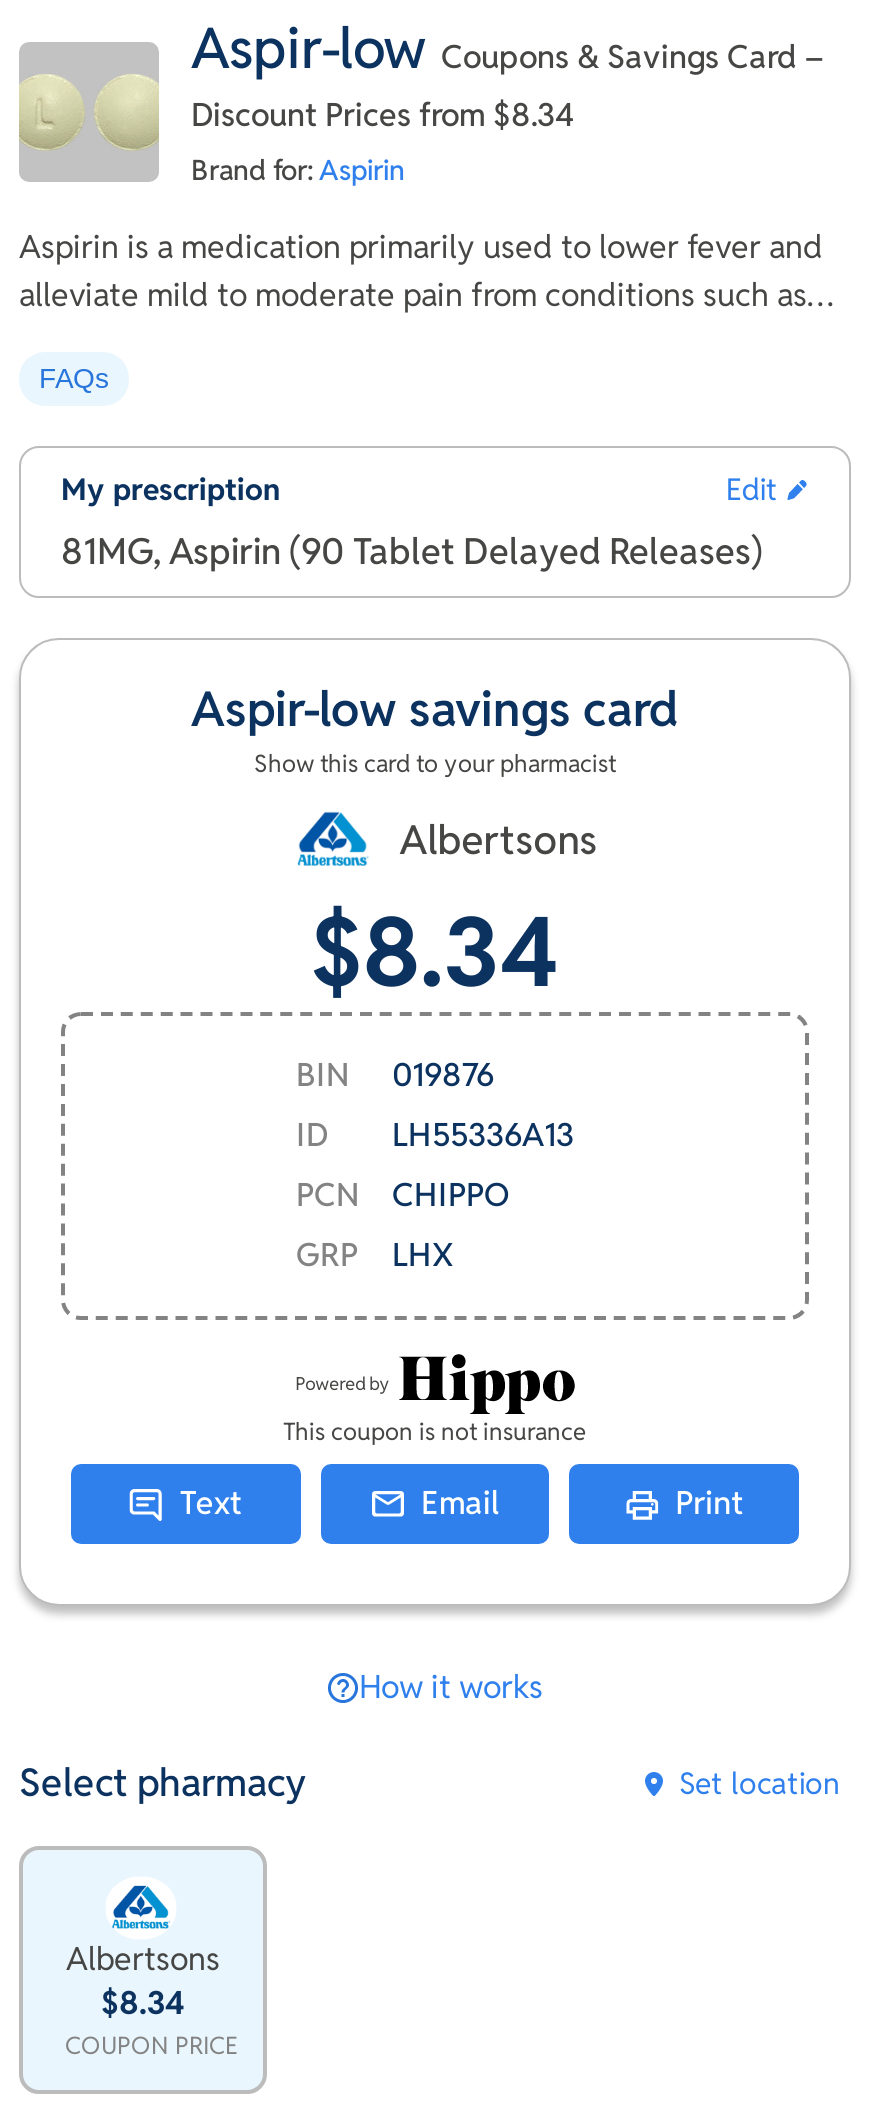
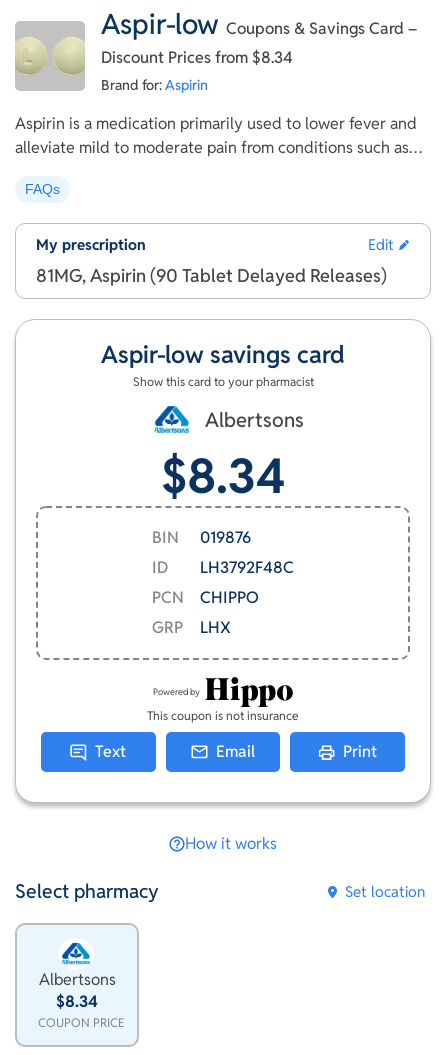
[296,1114,574,1156] ID LH55336A13 -> [152,557,294,578] ID LH3792F48C

